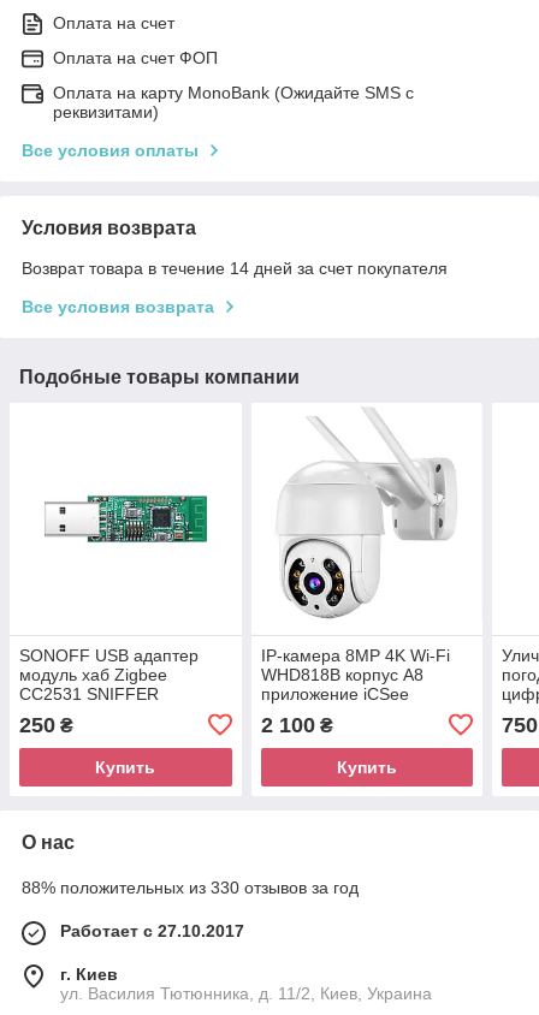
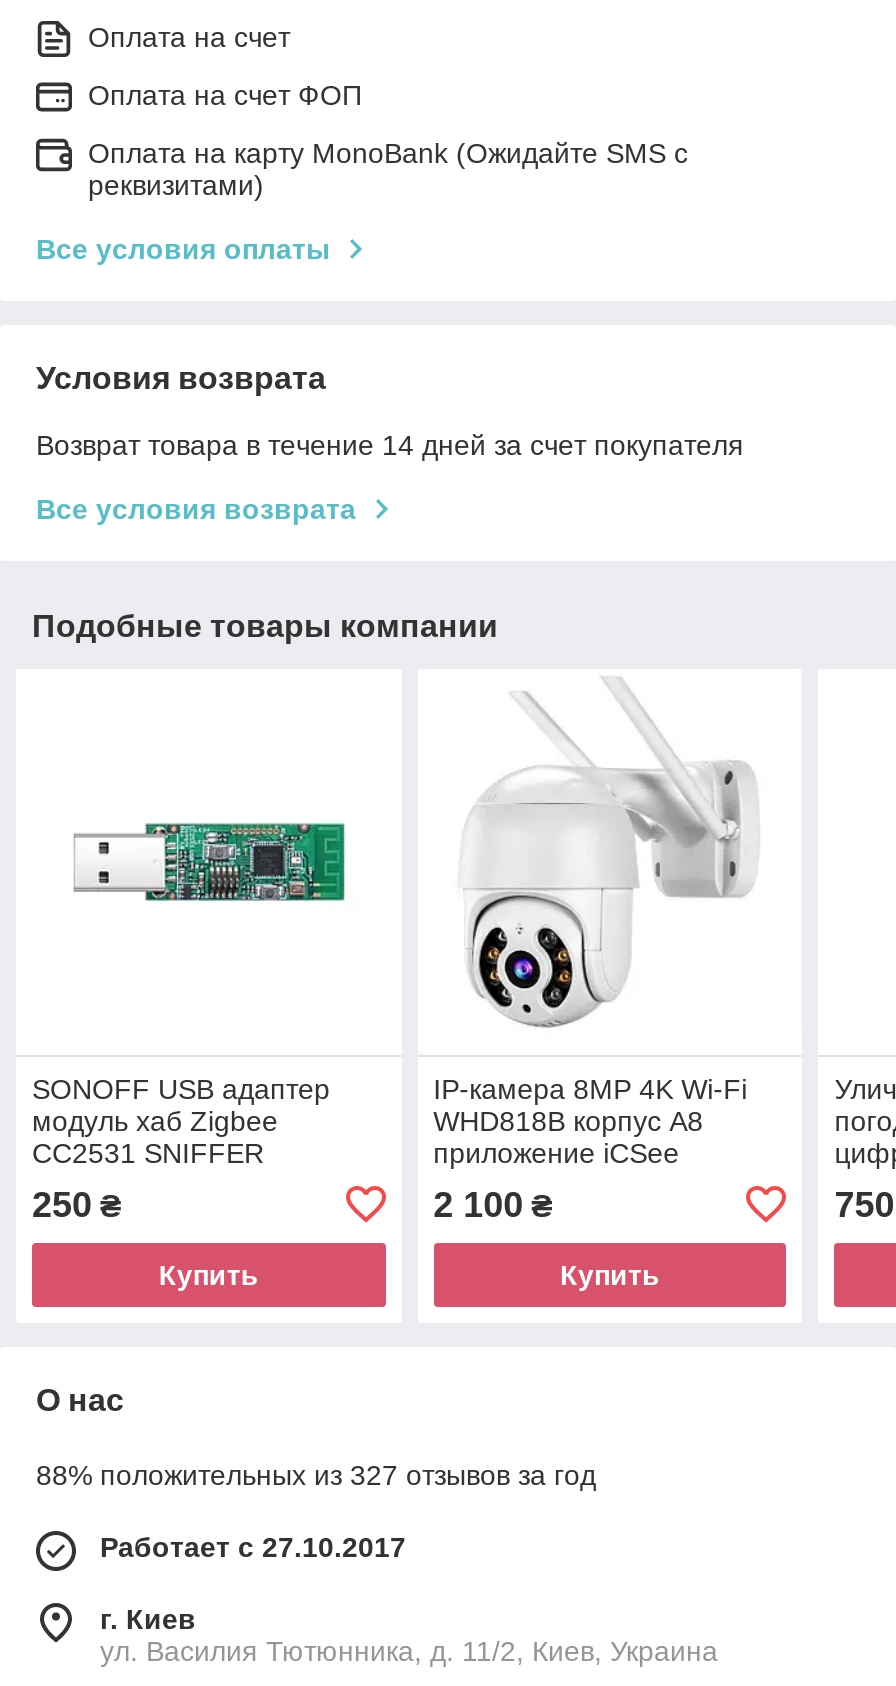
[22,878,359,897] 88% положительных из 330 отзывов за год -> [36,1459,596,1491] 88% положительных из 327 отзывов за год

